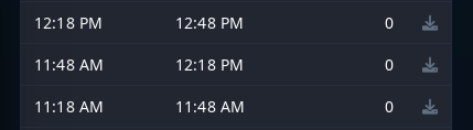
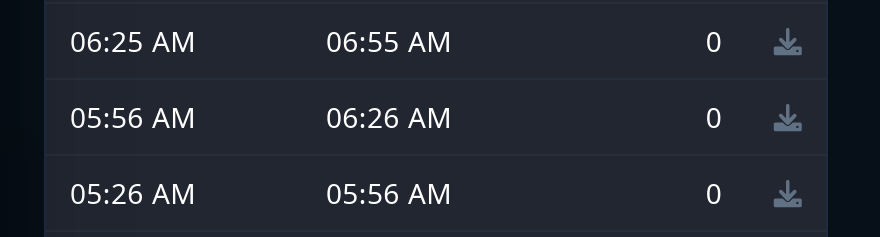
[34,12,244,33] 12:18 PM | 12:48 PM -> [70,22,453,60] 06:25 AM | 06:55 AM
[34,54,244,75] 11:48 AM | 12:18 PM -> [70,98,453,136] 05:56 AM | 06:26 AM
[34,96,104,117] 11:18 AM -> [70,174,197,212] 05:26 AM
[175,96,245,117] 11:48 AM -> [326,174,453,212] 05:56 AM

